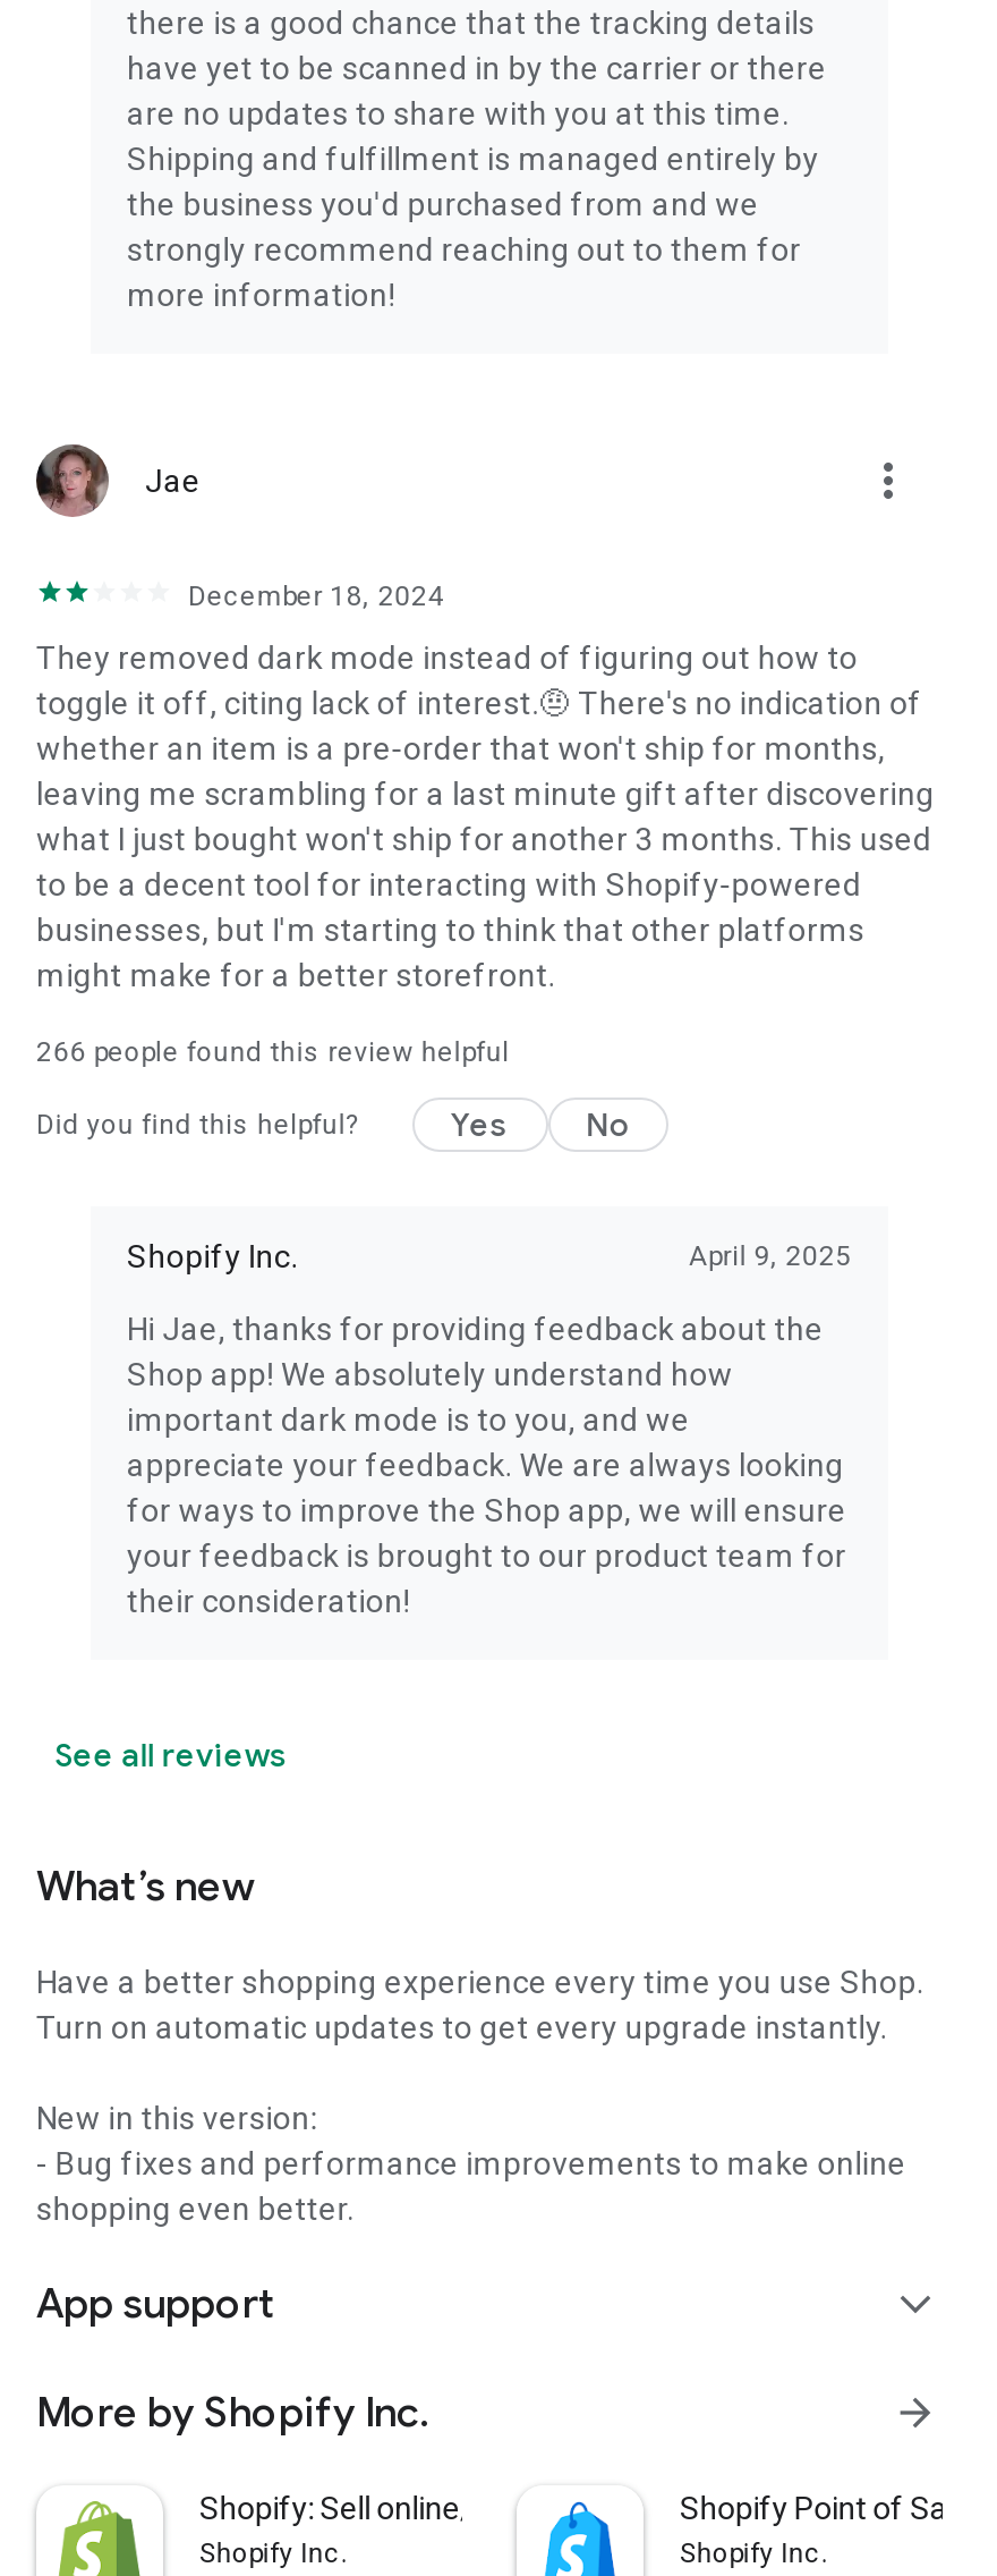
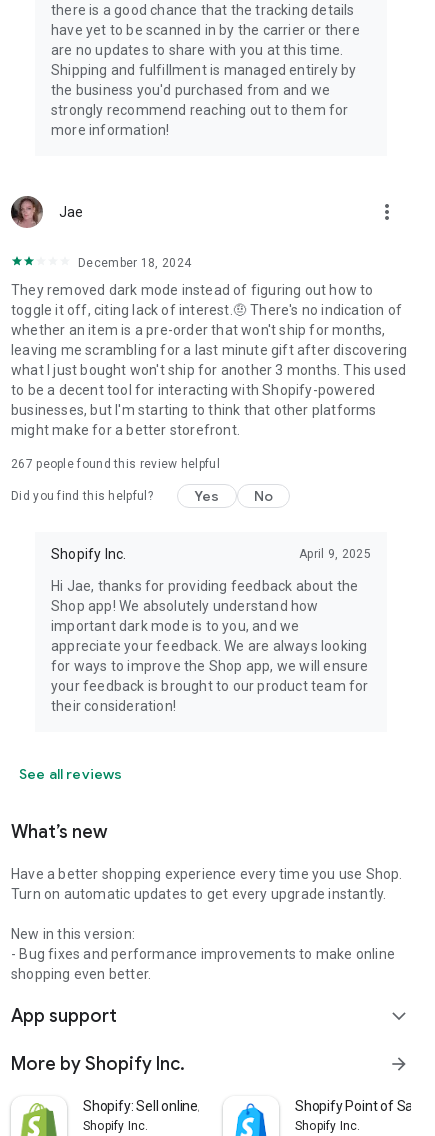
[36,1036,509,1068] 266 people found this review helpful -> [11,457,220,471] 267 people found this review helpful

